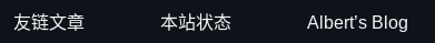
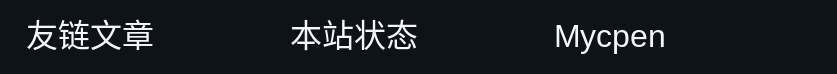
[307,13,408,32] Albert’s Blog -> [554,19,666,53] Mycpen

